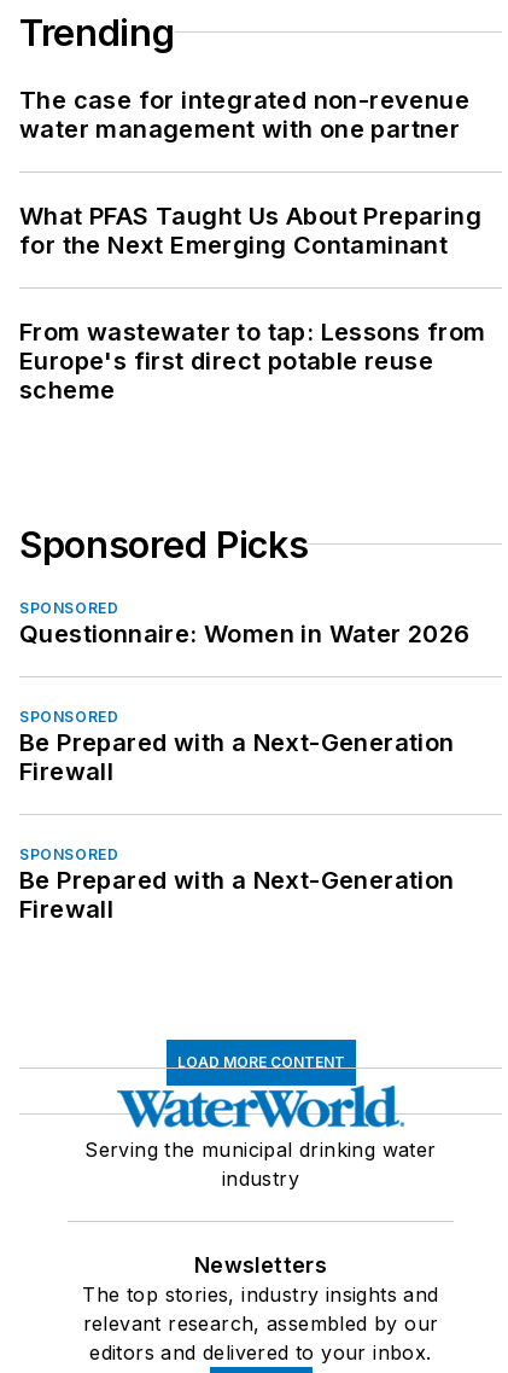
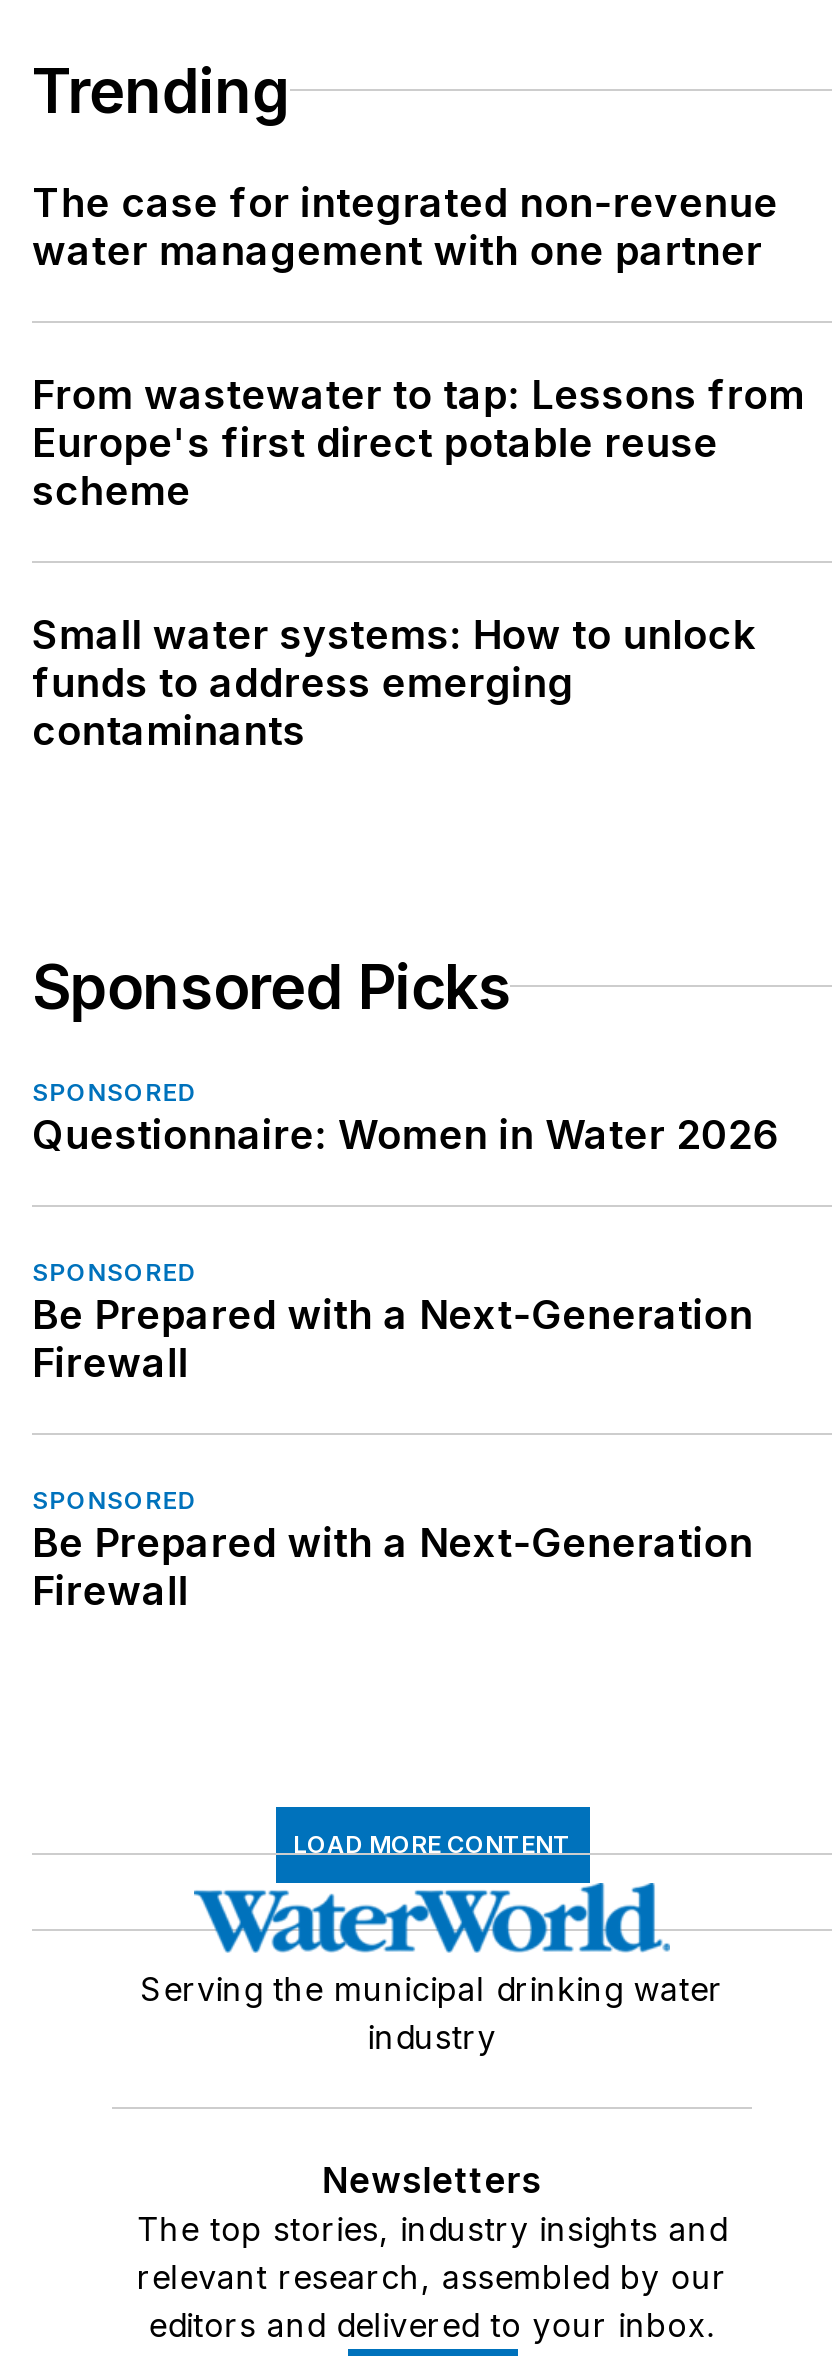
[19,201,481,259] What PFAS Taught Us About Preparing | for the Next Emerging Contaminant -> none
moved [19,317,486,404] -> [32,370,805,514]: From wastewater to tap: Lessons from | Europe's first direct potable reuse | scheme
none -> [32,610,755,754] Small water systems: How to unlock | funds to address emerging | contaminants

